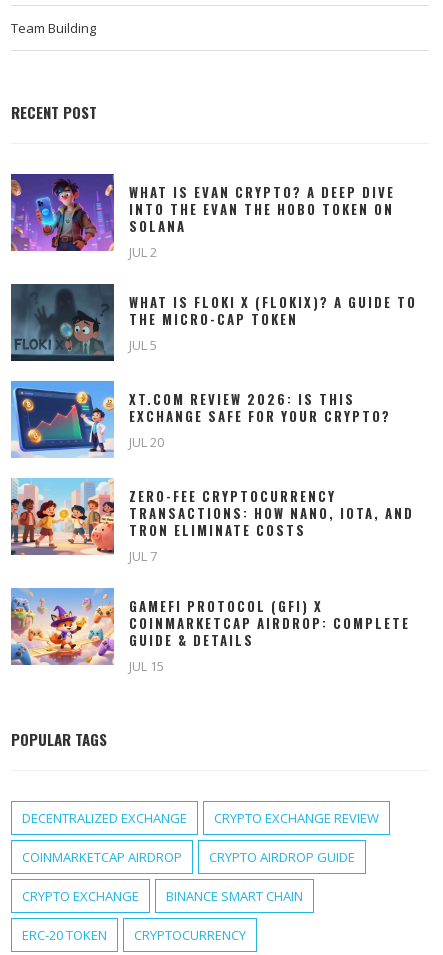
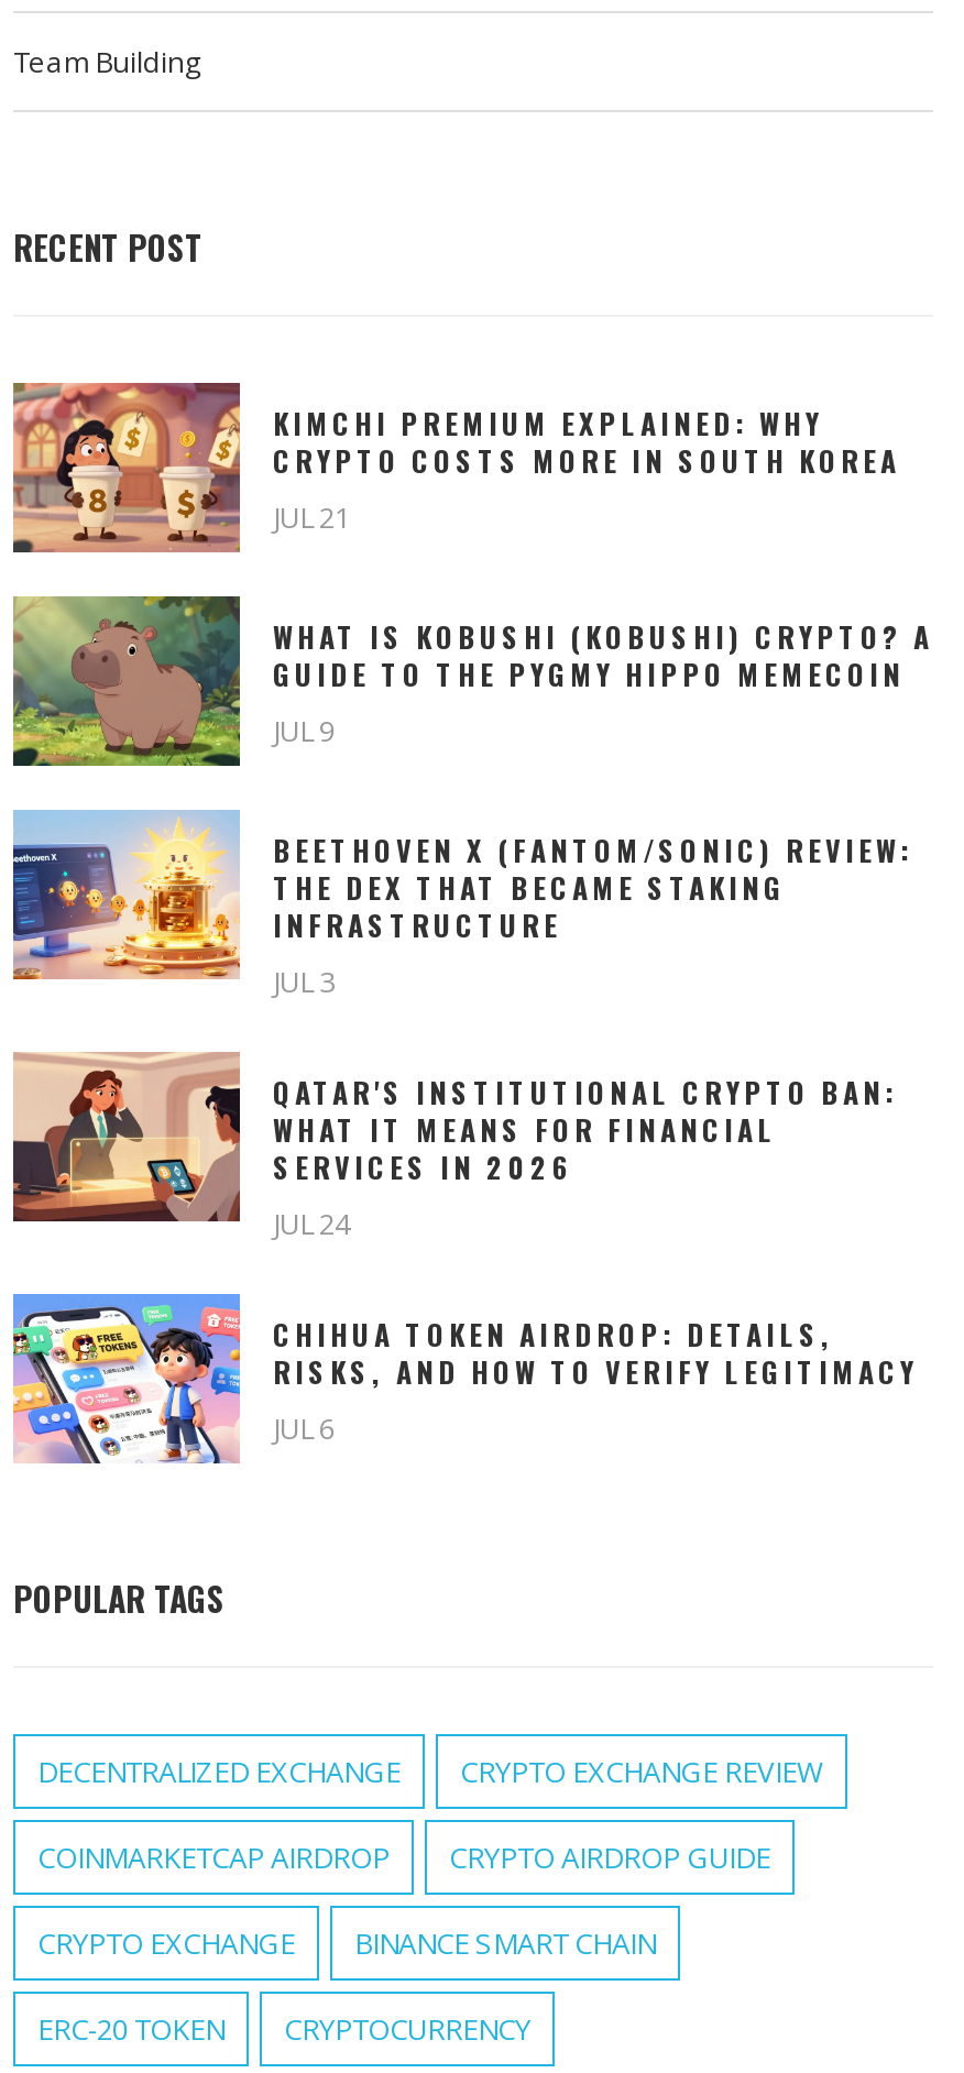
[10,173,395,261] [image] | WHAT IS EVAN CRYPTO? A DEEP DIVE | INTO THE EVAN THE HOBO TOKEN ON | SOLANA | JUL 2 -> [11,381,900,555] [image] | KIMCHI PREMIUM EXPLAINED: WHY | CRYPTO COSTS MORE IN SOUTH KOREA | JUL 21
[10,283,417,362] [image] | WHAT IS FLOKI X (FLOKIX)? A GUIDE TO | THE MICRO-CAP TOKEN | JUL 5 -> [11,594,933,768] [image] | WHAT IS KOBUSHI (KOBUSHI) CRYPTO? A | GUIDE TO THE PYGMY HIPPO MEMECOIN | JUL 9
[10,381,391,459] [image] | XT.COM REVIEW 2026: IS THIS | EXCHANGE SAFE FOR YOUR CRYPTO? | JUL 20 -> [11,812,913,1002] [image] | BEETHOVEN X (FANTOM/SONIC) REVIEW: | THE DEX THAT BECAME STAKING | INFRASTRUCTURE | JUL 3
[10,477,414,565] [image] | ZERO-FEE CRYPTOCURRENCY | TRANSACTIONS: HOW NANO, IOTA, AND | TRON ELIMINATE COSTS | JUL 7 -> [11,1050,898,1244] [image] | QATAR'S INSTITUTIONAL CRYPTO BAN: | WHAT IT MEANS FOR FINANCIAL | SERVICES IN 2026 | JUL 24
[10,588,410,675] [image] | GAMEFI PROTOCOL (GFI) X | COINMARKETCAP AIRDROP: COMPLETE | GUIDE & DETAILS | JUL 15 -> [11,1294,918,1466] [image] | CHIHUA TOKEN AIRDROP: DETAILS, | RISKS, AND HOW TO VERIFY LEGITIMACY | JUL 6

